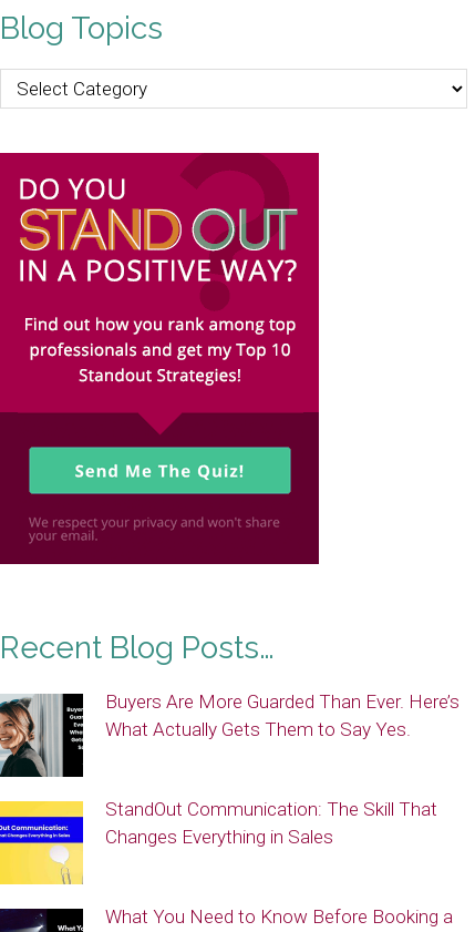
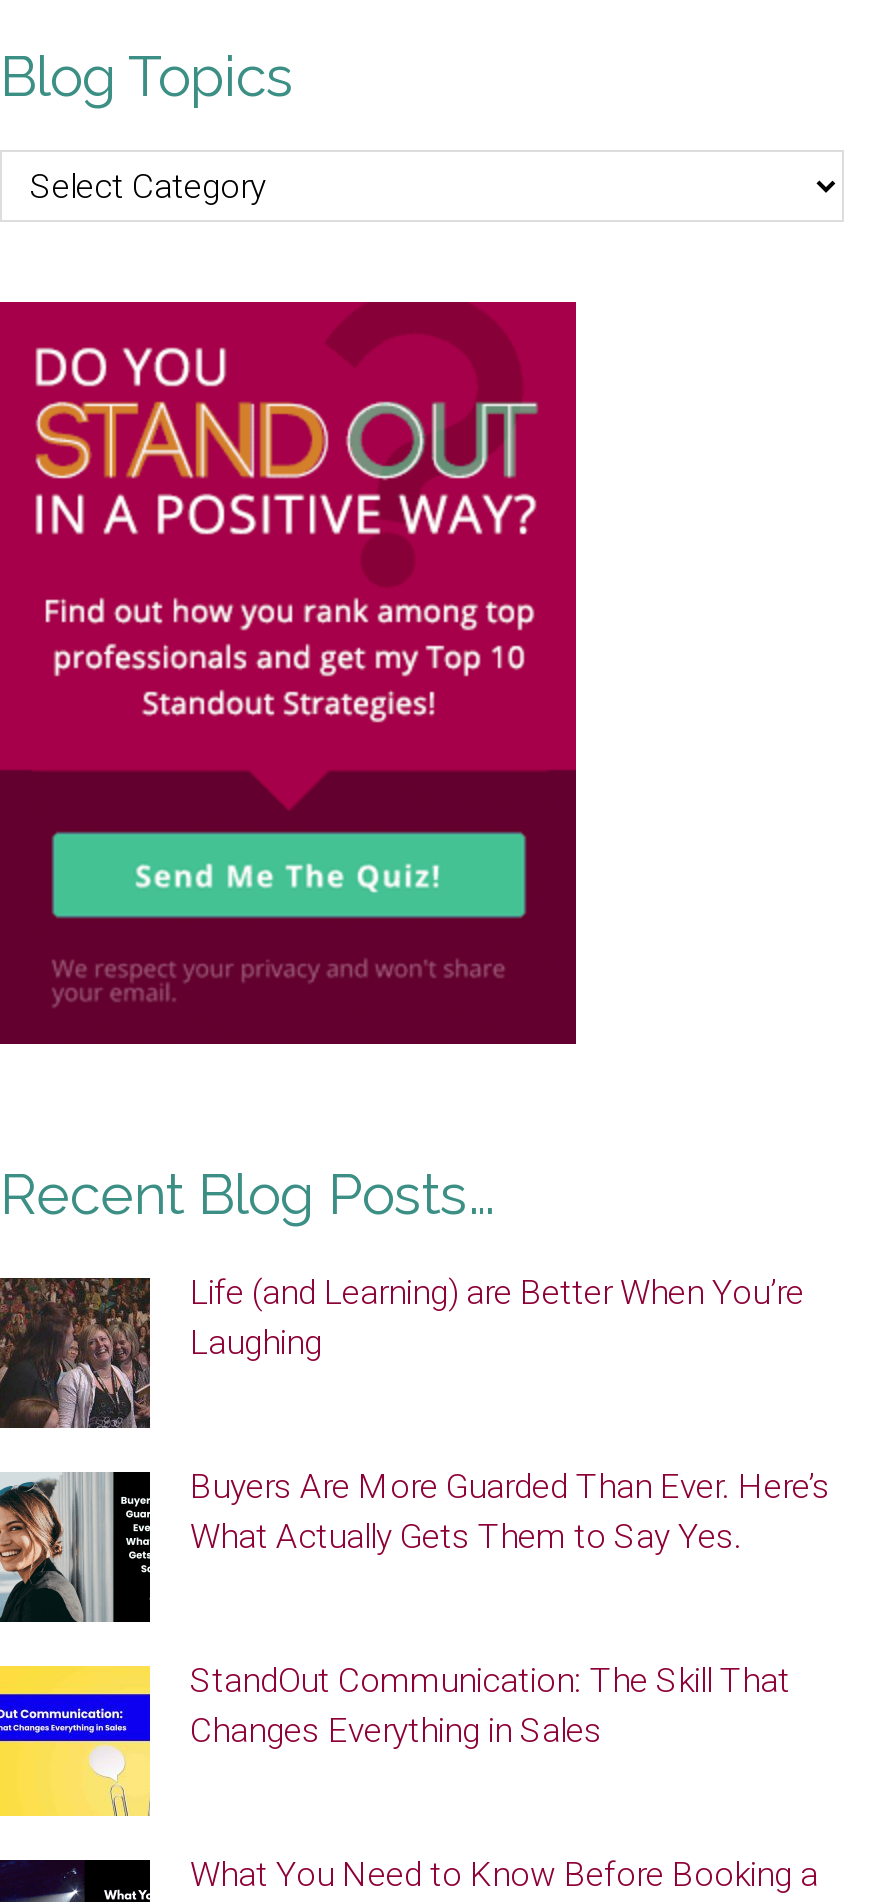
none -> [6,1272,804,1430] [image] | Life (and Learning) are Better When You’re | Laughing

